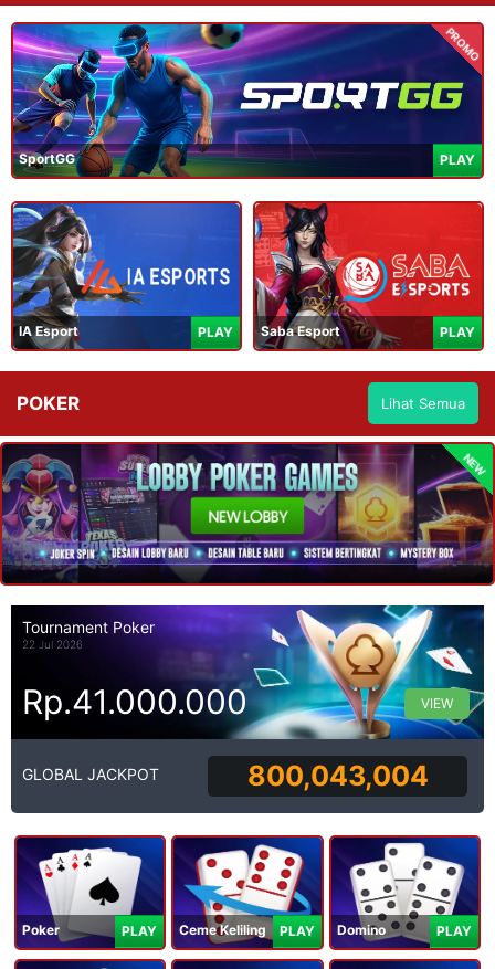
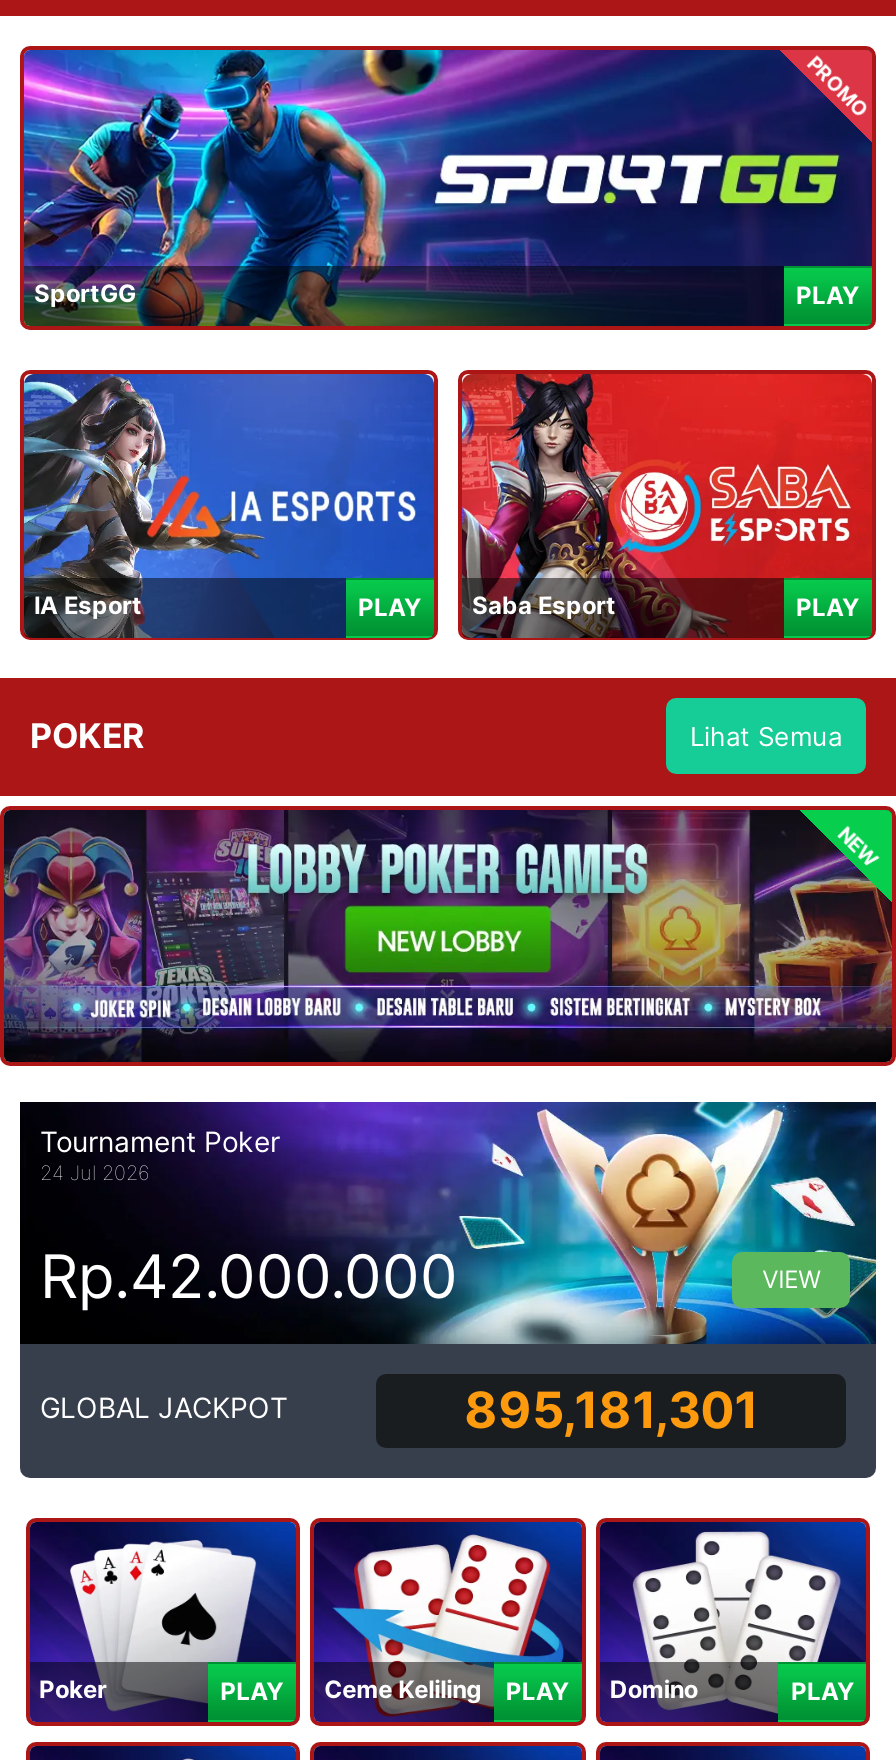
[22,637,83,651] 22 Jul 2026 -> [40,1160,150,1184] 24 Jul 2026
[22,682,247,722] Rp.41.000.000 -> [40,1241,458,1313] Rp.42.000.000
[247,759,428,792] 800,043,004 -> [464,1380,758,1440] 895,181,301

